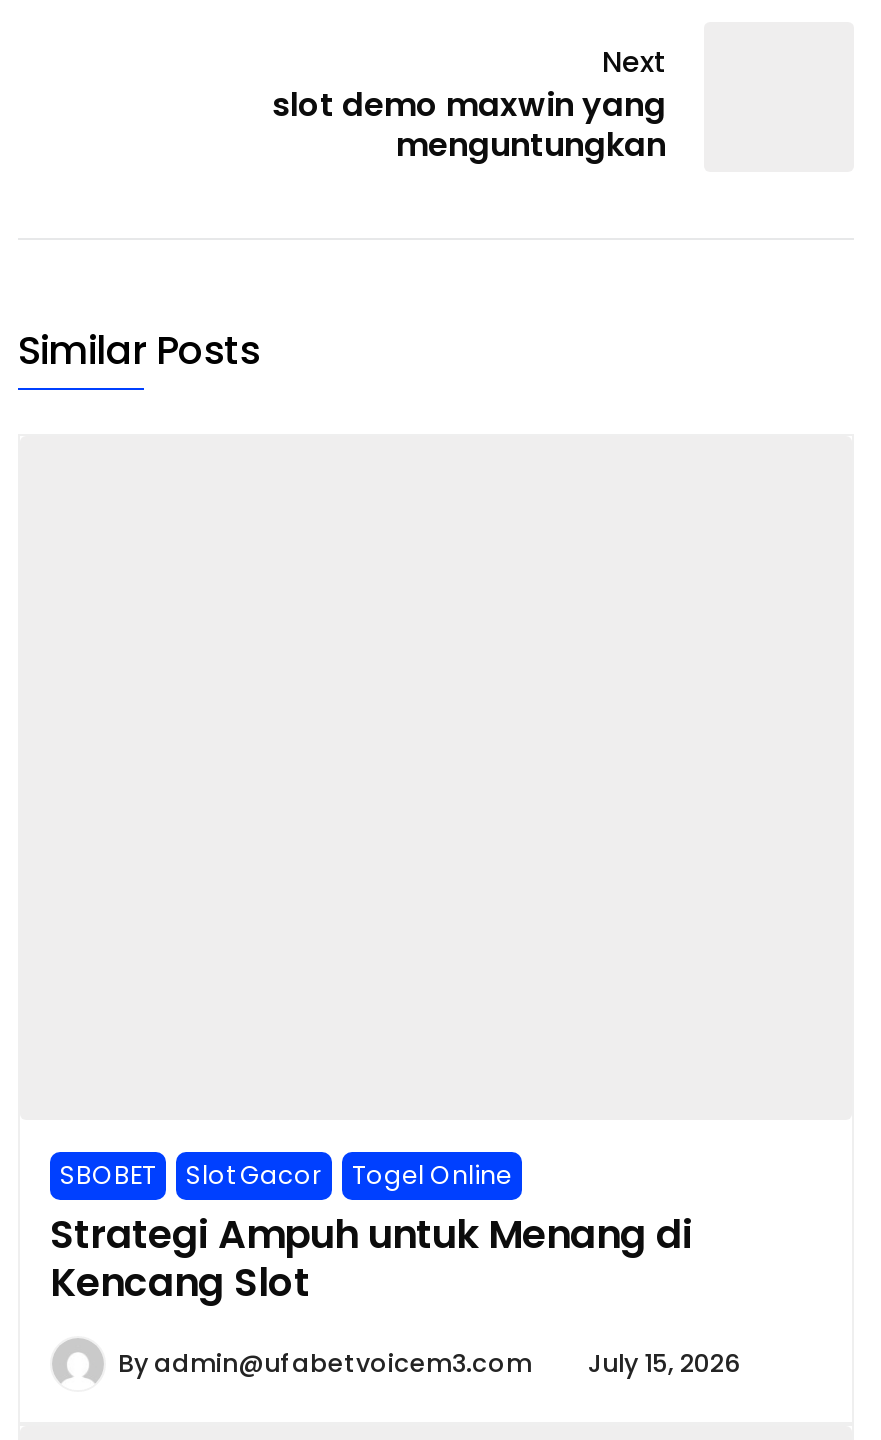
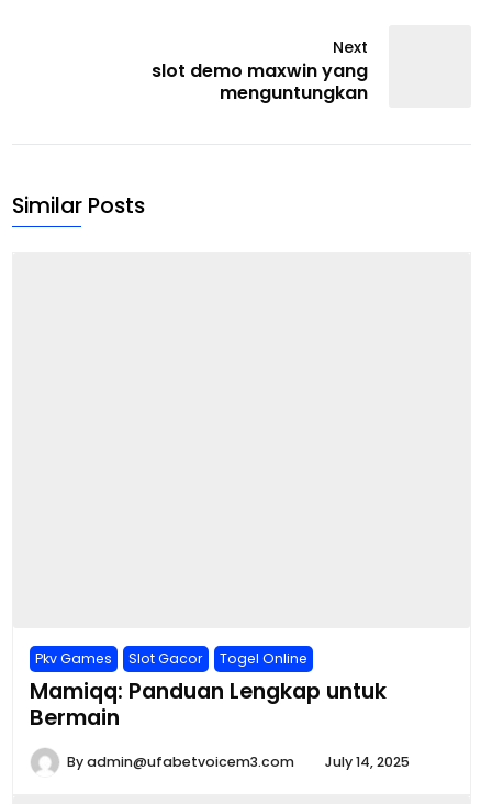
[60,1158,156,1192] SBOBET -> [35,649,112,668] Pkv Games
[50,1206,692,1310] Strategi Ampuh untuk Menang di | Kencang Slot -> [30,675,387,733] Mamiqq: Panduan Lengkap untuk | Bermain
[118,1346,740,1380] By admin@ufabetvoicem3.com July 15, 2026 -> [67,752,410,771] By admin@ufabetvoicem3.com July 14, 2025

